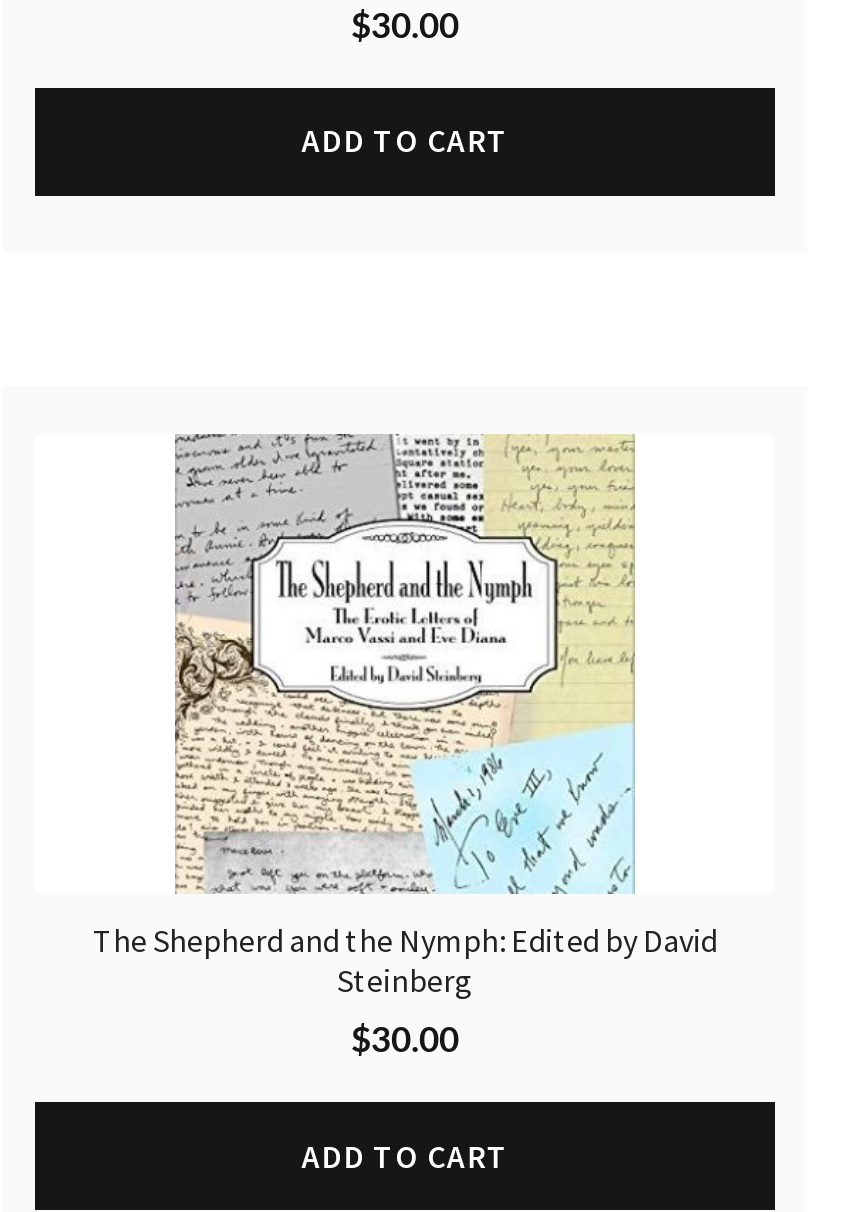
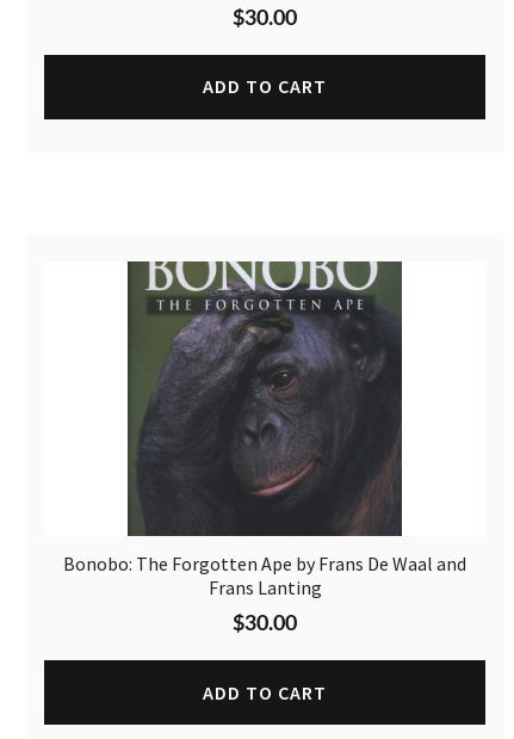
[93,434,717,1000] [image] | The Shepherd and the Nymph: Edited by David | Steinberg -> [63,260,466,600] [image] | Bonobo: The Forgotten Ape by Frans De Waal and | Frans Lanting

